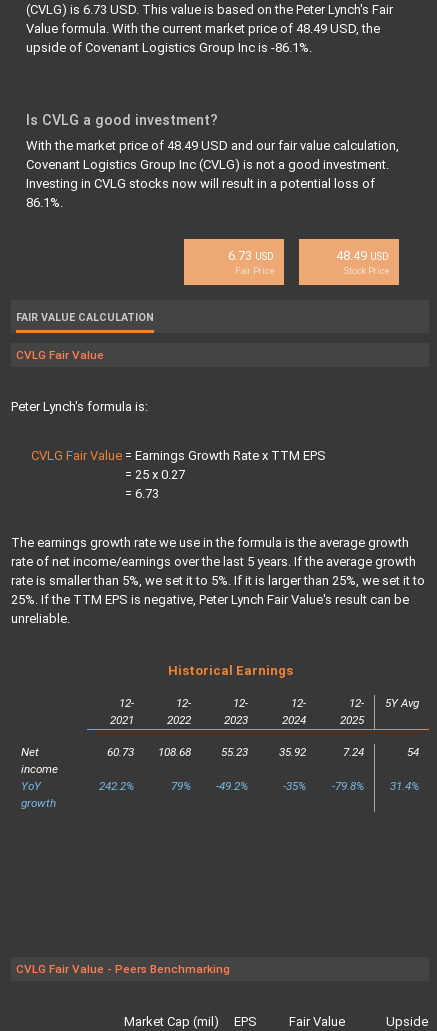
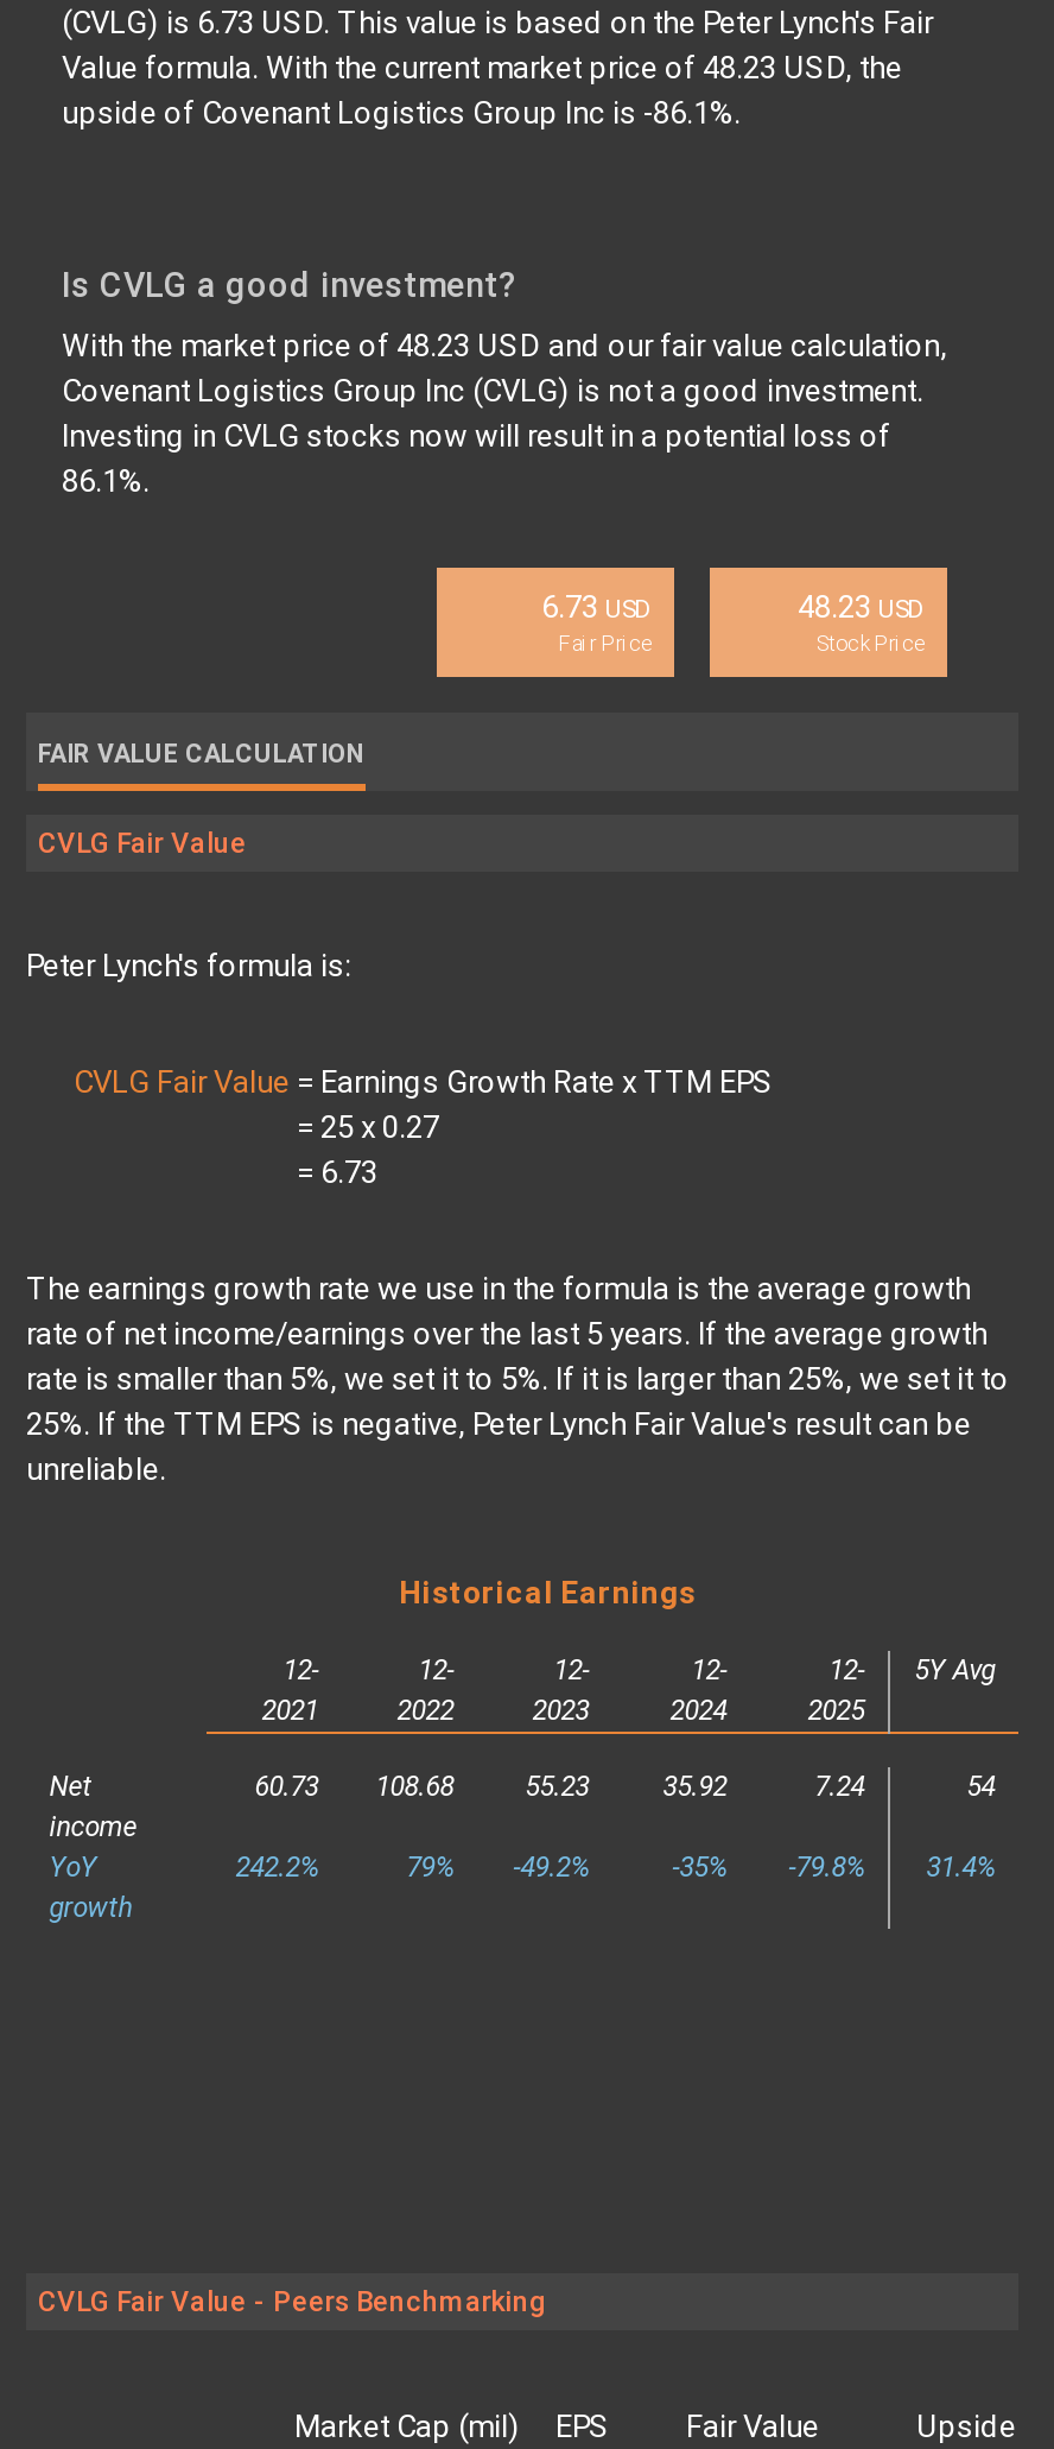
[26,21,380,36] Value formula. With the current market price of 48.49 USD, the -> [62,51,902,86] Value formula. With the current market price of 48.23 USD, the
[26,138,399,153] With the market price of 48.49 USD and our fair value calculation, -> [62,328,947,363] With the market price of 48.23 USD and our fair value calculation,
[336,248,389,263] 48.49 USD -> [798,589,923,624] 48.23 USD

